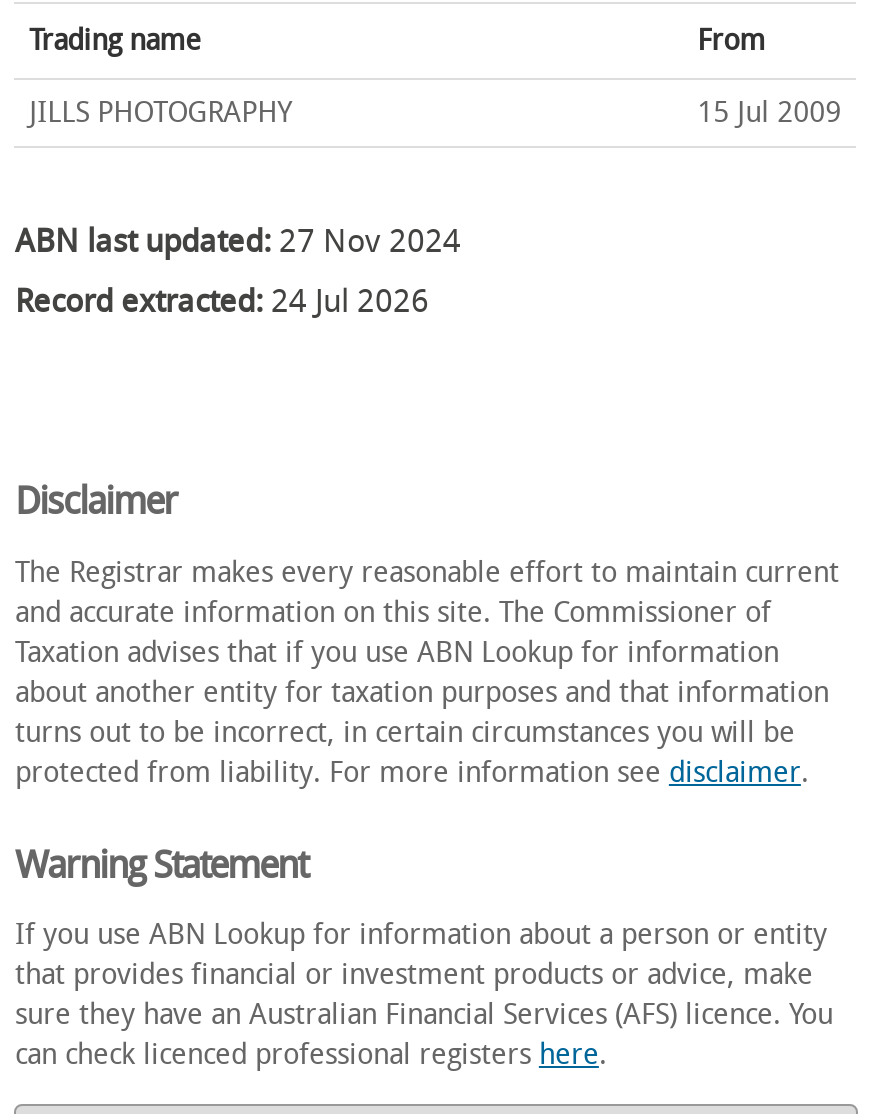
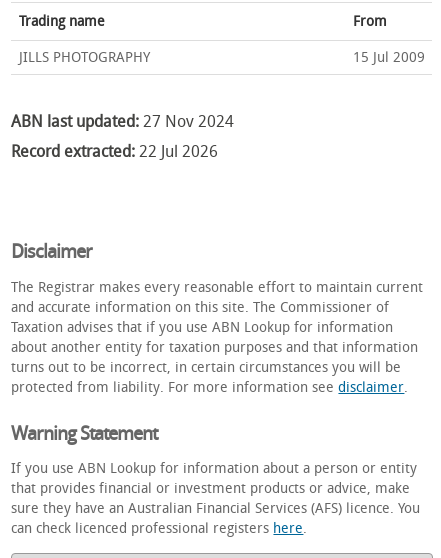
[15,281,429,319] Record extracted: 24 Jul 2026 -> [11,142,218,161] Record extracted: 22 Jul 2026

